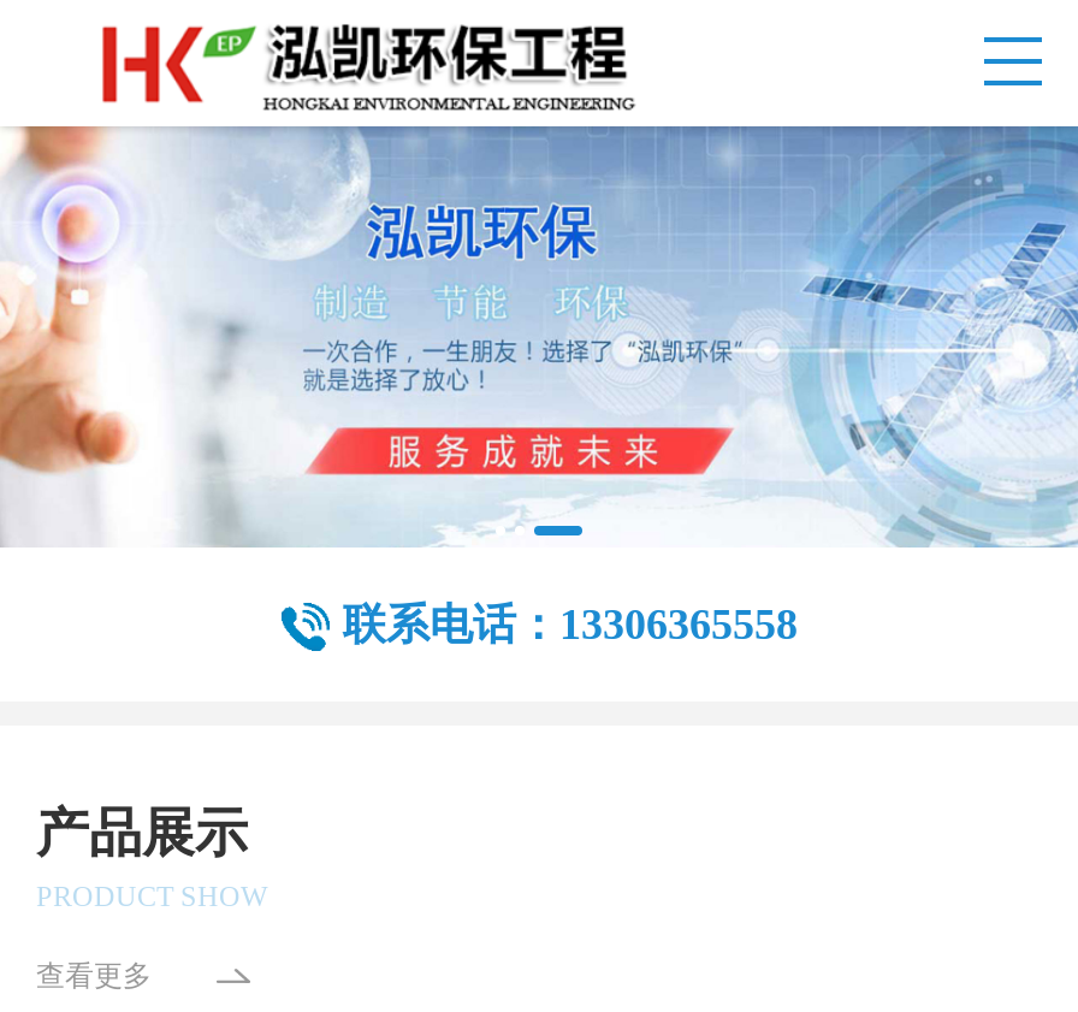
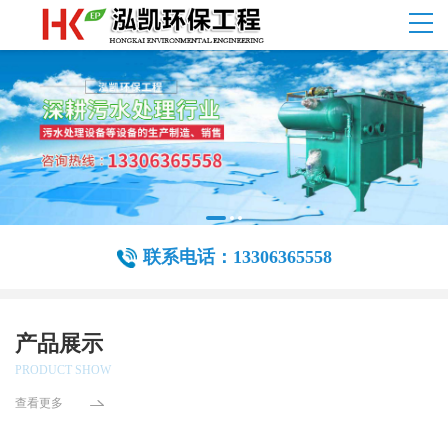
[7,124,1071,548] [image] -> [3,49,445,226] [image]

